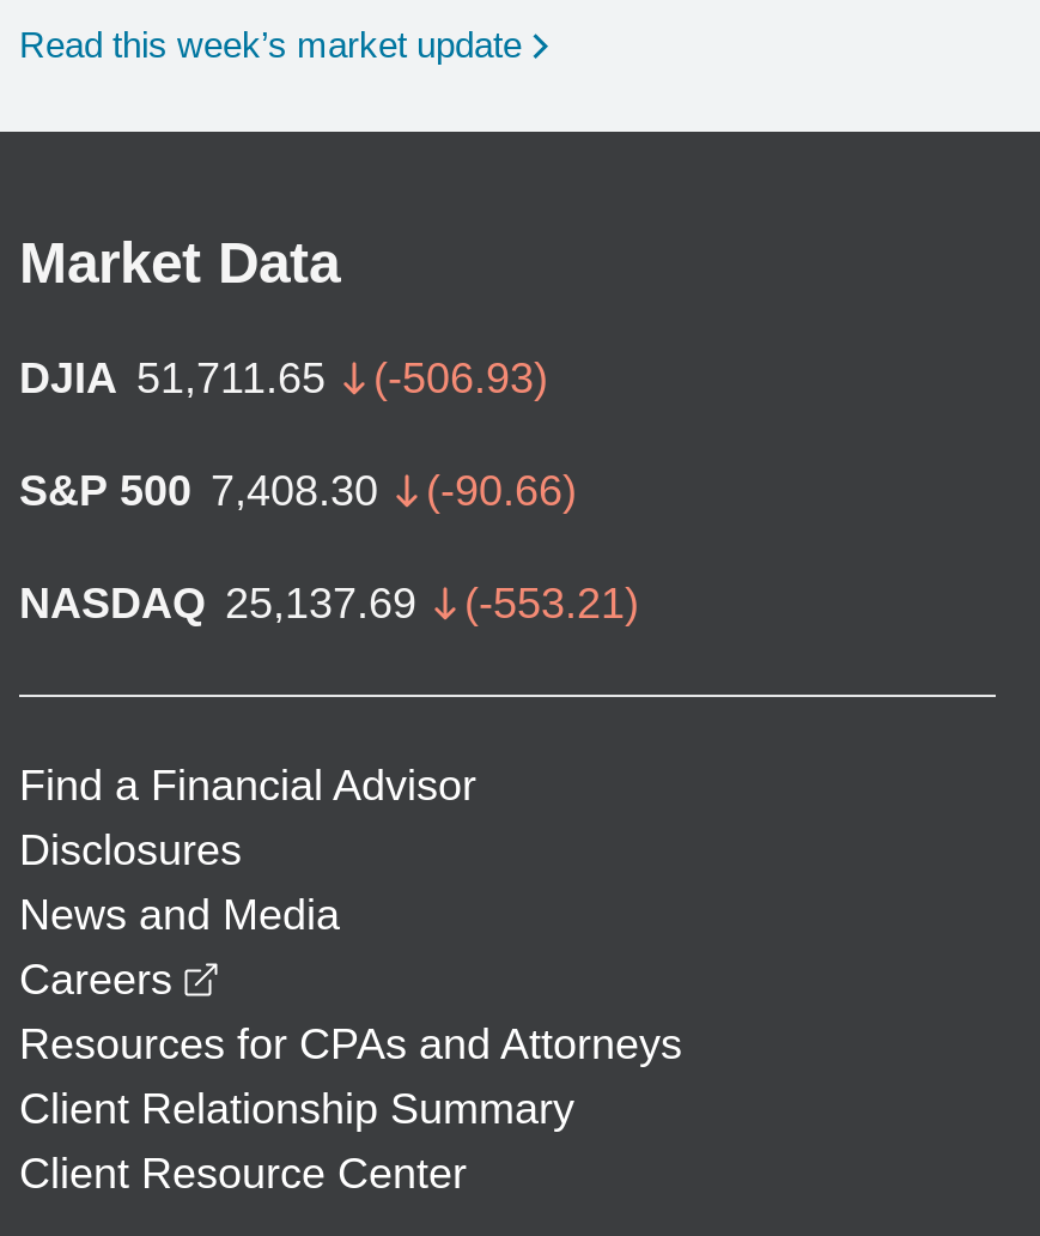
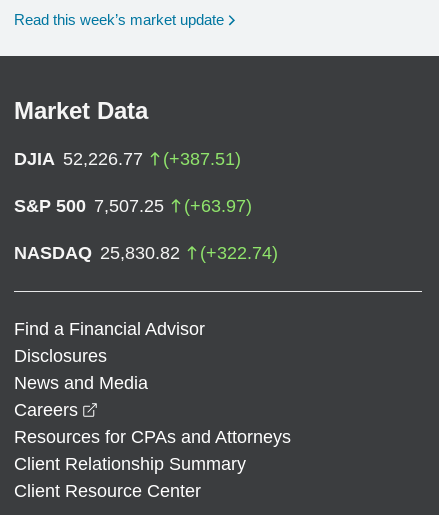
[19,354,548,402] DJIA 51,711.65 | (-506.93) -> [14,149,241,169] DJIA 52,226.77 | (+387.51)
[19,467,577,515] S&P 500 7,408.30 | (-90.66) -> [14,196,252,216] S&P 500 7,507.25 | (+63.97)
[19,579,639,627] NASDAQ 25,137.69 | (-553.21) -> [14,243,278,263] NASDAQ 25,830.82 | (+322.74)

